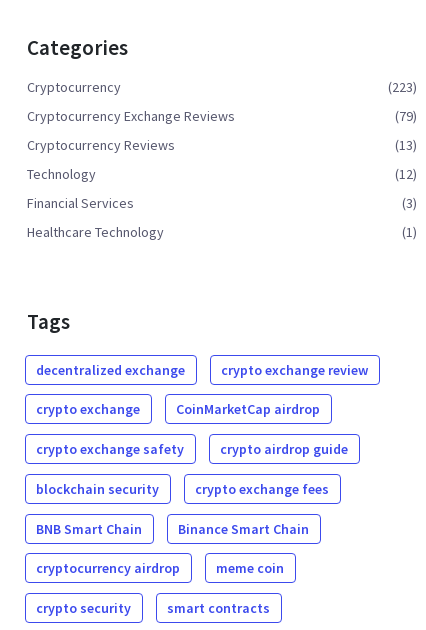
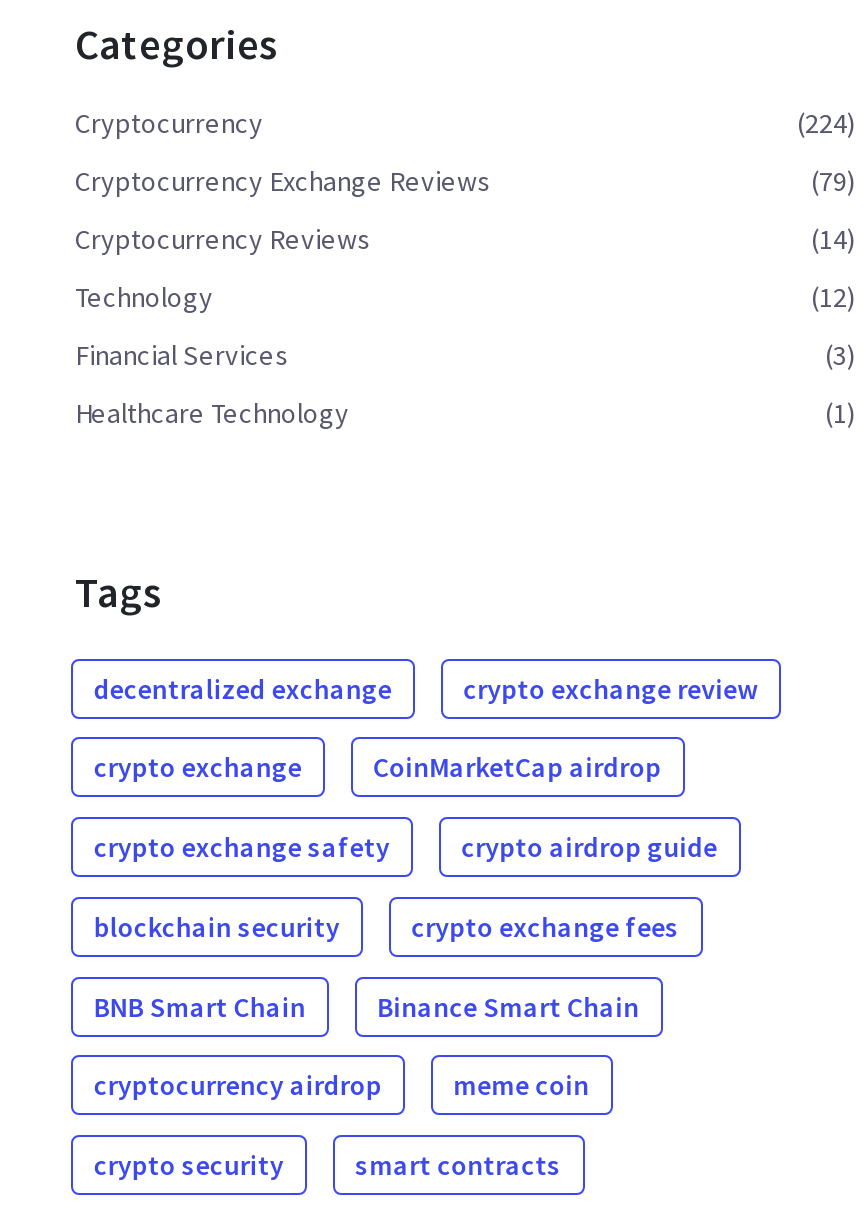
[388,78,417,96] (223) -> [797,104,855,140] (224)
[395,136,417,154] (13) -> [811,220,855,256] (14)

